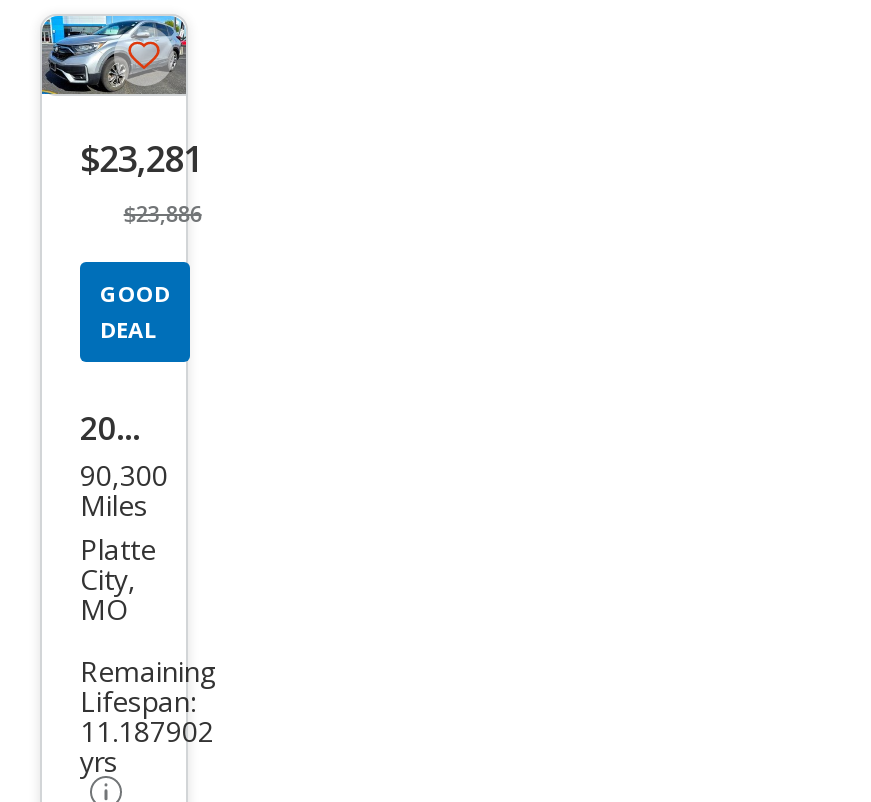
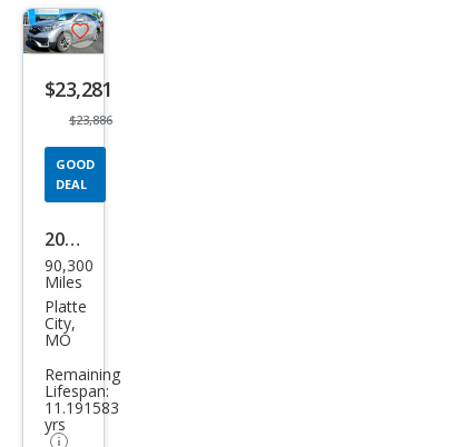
[80,712,214,750] 11.187902 -> [45,397,119,418] 11.191583

